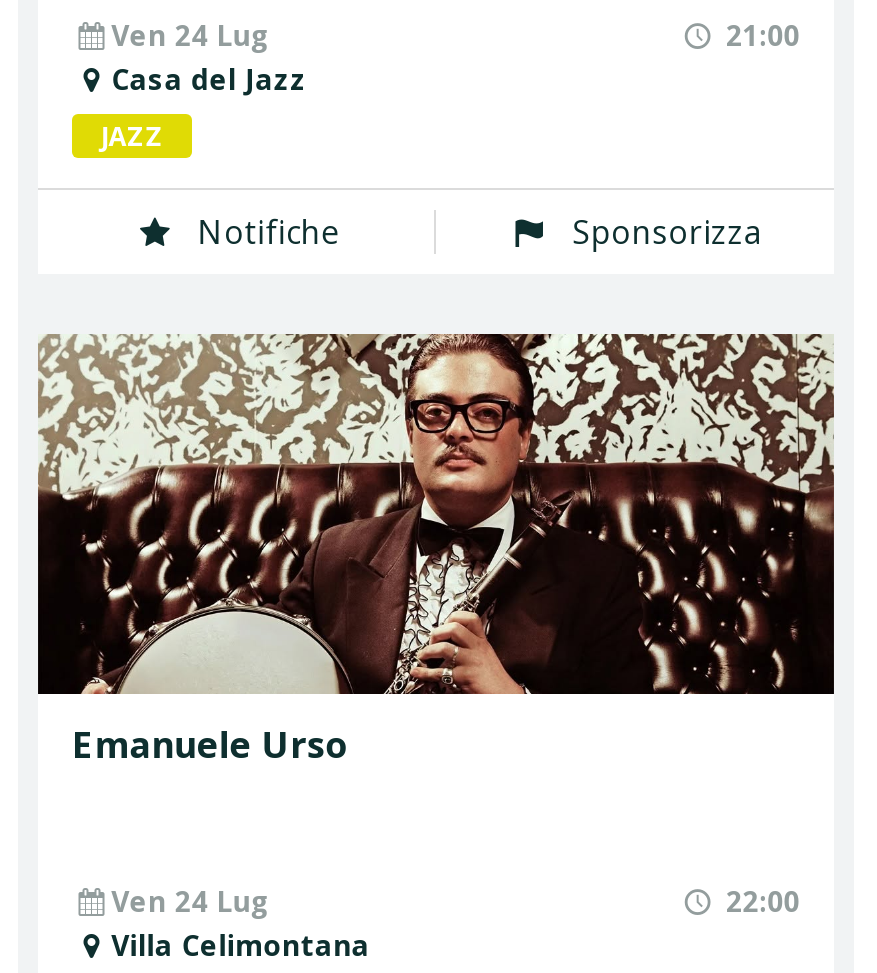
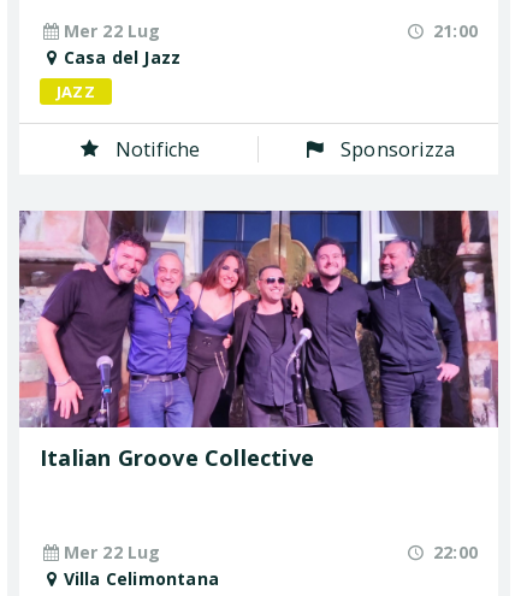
[111,16,271,54] Ven 24 Lug -> [63,20,161,42] Mer 22 Lug
[36,332,836,768] [image] | Emanuele Urso -> [18,210,499,472] [image] | Italian Groove Collective
[111,882,271,920] Ven 24 Lug -> [63,541,161,564] Mer 22 Lug

